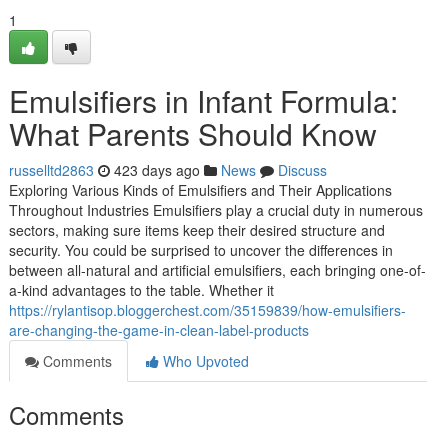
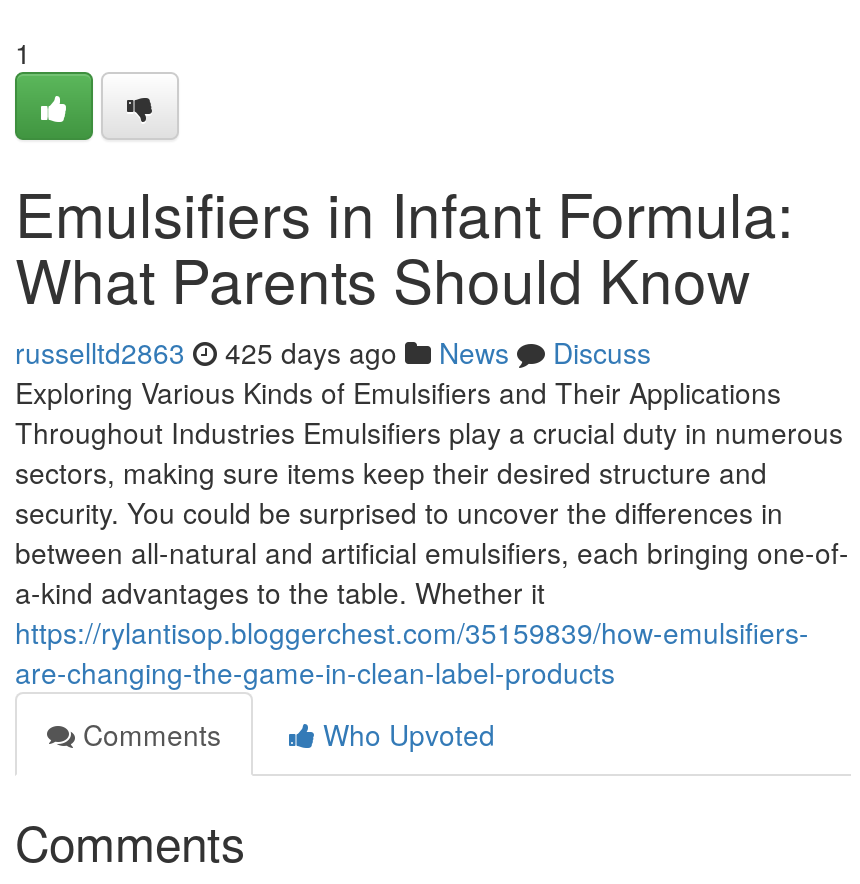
[9,160,327,180] russelltd2863 423 days ago News Discuss -> [15,332,651,372] russelltd2863 425 days ago News Discuss

